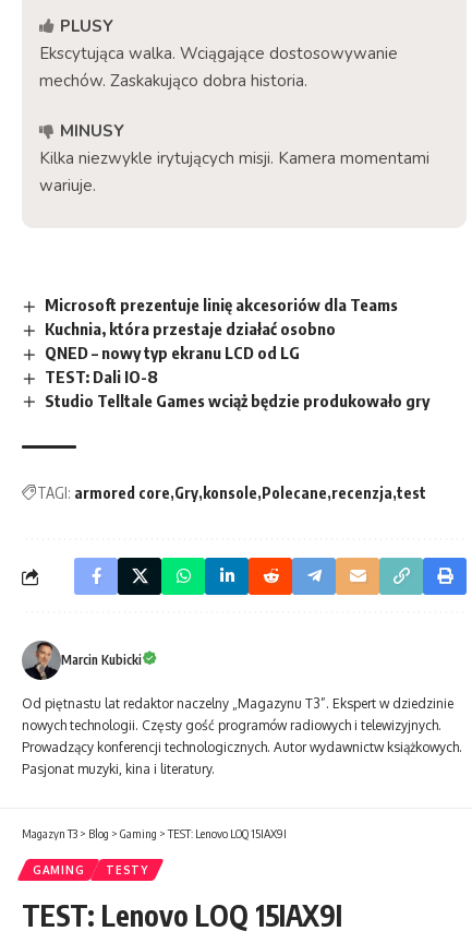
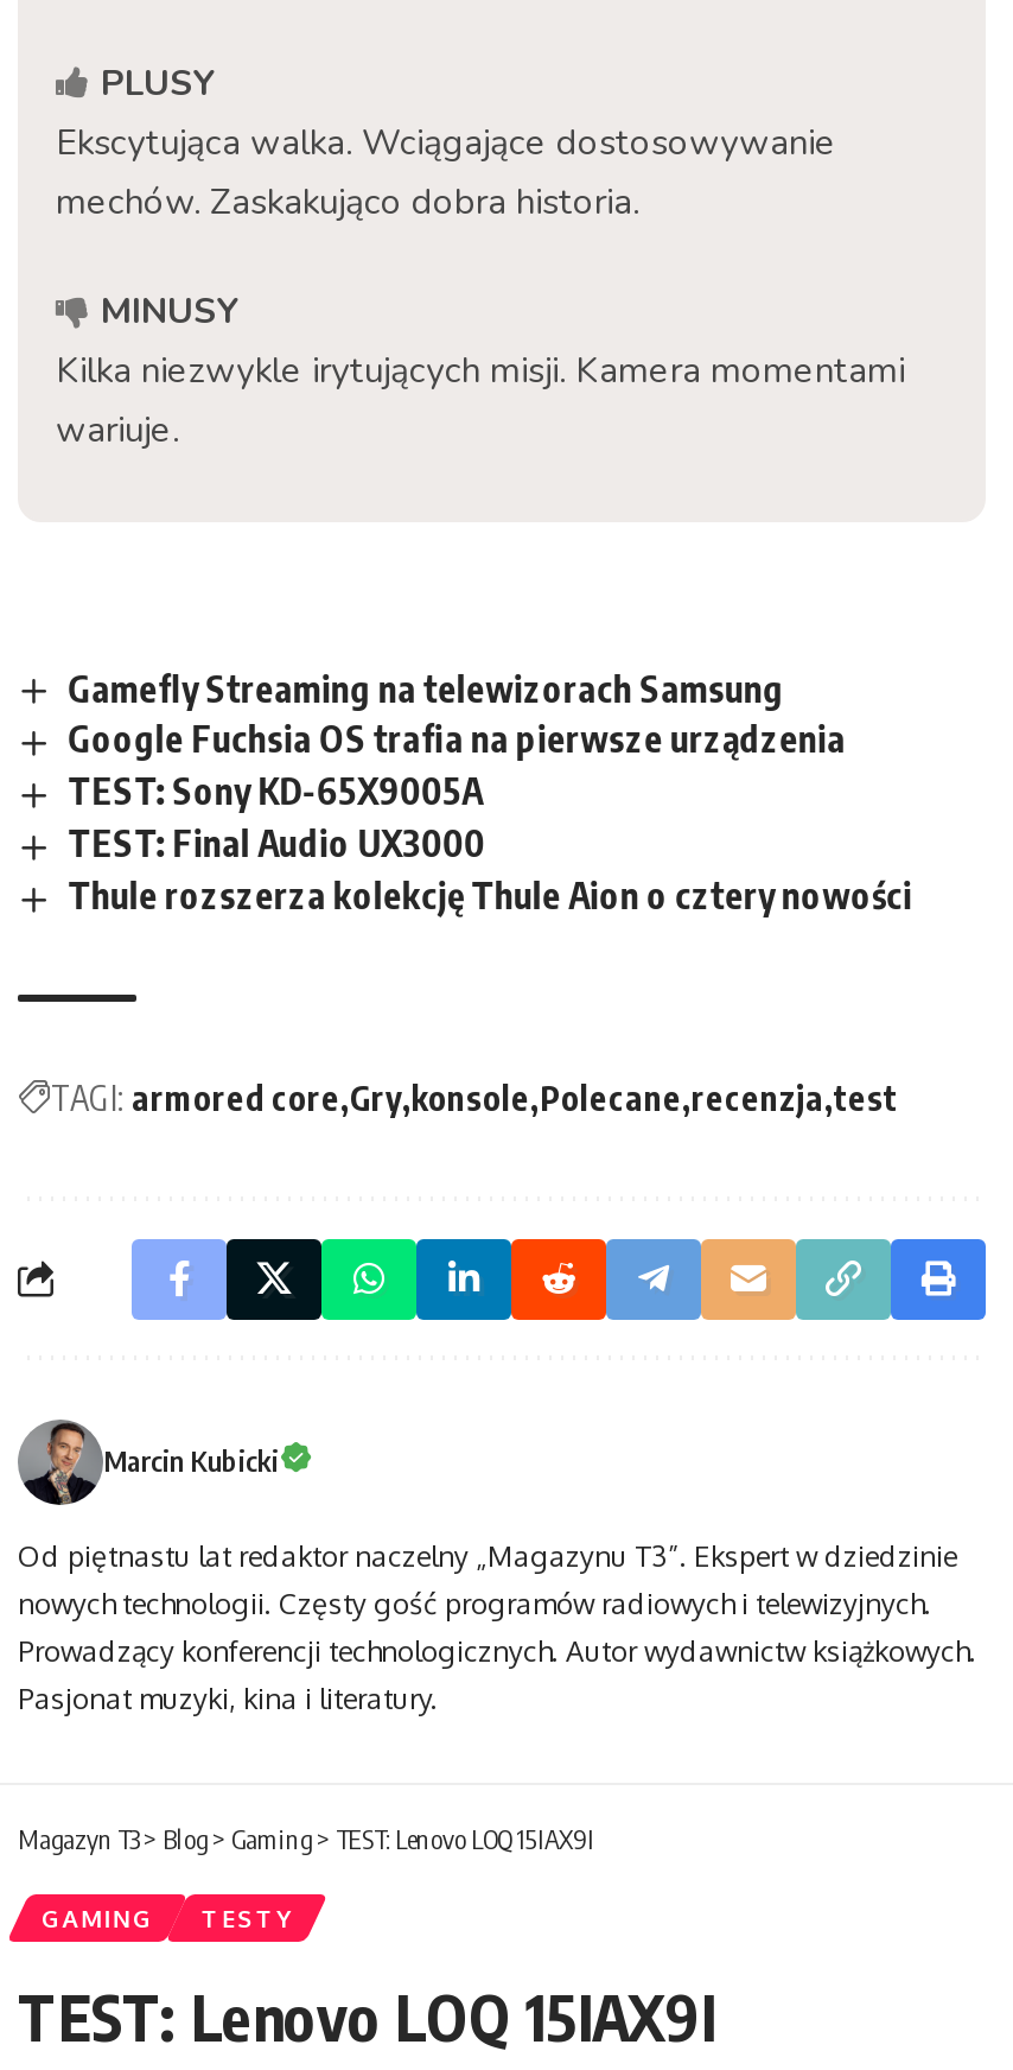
[45,295,430,410] Microsoft prezentuje linię akcesoriów dla Teams | Kuchnia, która przestaje działać osobno | QNED – nowy typ ekranu LCD od LG | TEST: Dali IO-8 | Studio Telltale Games wciąż będzie produkowało gry -> [68,666,912,917] Gamefly Streaming na telewizorach Samsung | Google Fuchsia OS trafia na pierwsze urządzenia | TEST: Sony KD-65X9005A | TEST: Final Audio UX3000 | Thule rozszerza kolekcję Thule Aion o cztery nowości

